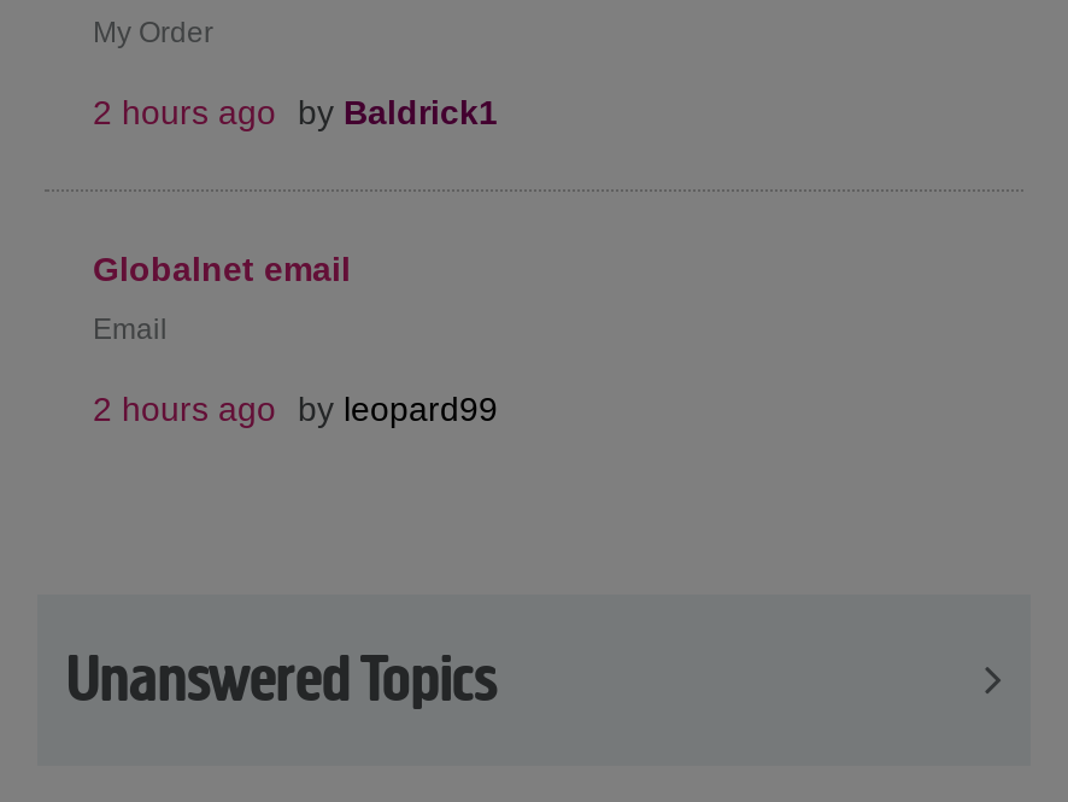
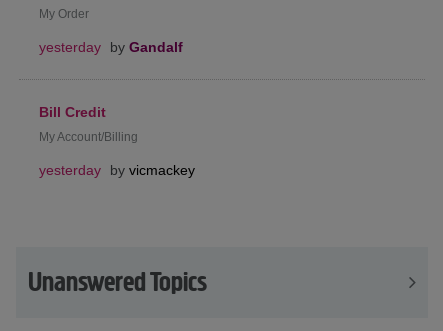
[93,93,498,131] 2 hours ago by Baldrick1 -> [39,39,183,55] yesterday by Gandalf
[93,250,351,288] Globalnet email -> [39,104,106,120] Bill Credit
[93,312,168,346] Email -> [39,130,138,144] My Account/Billing
[93,390,498,428] 2 hours ago by leopard99 -> [39,162,195,178] yesterday by vicmackey

